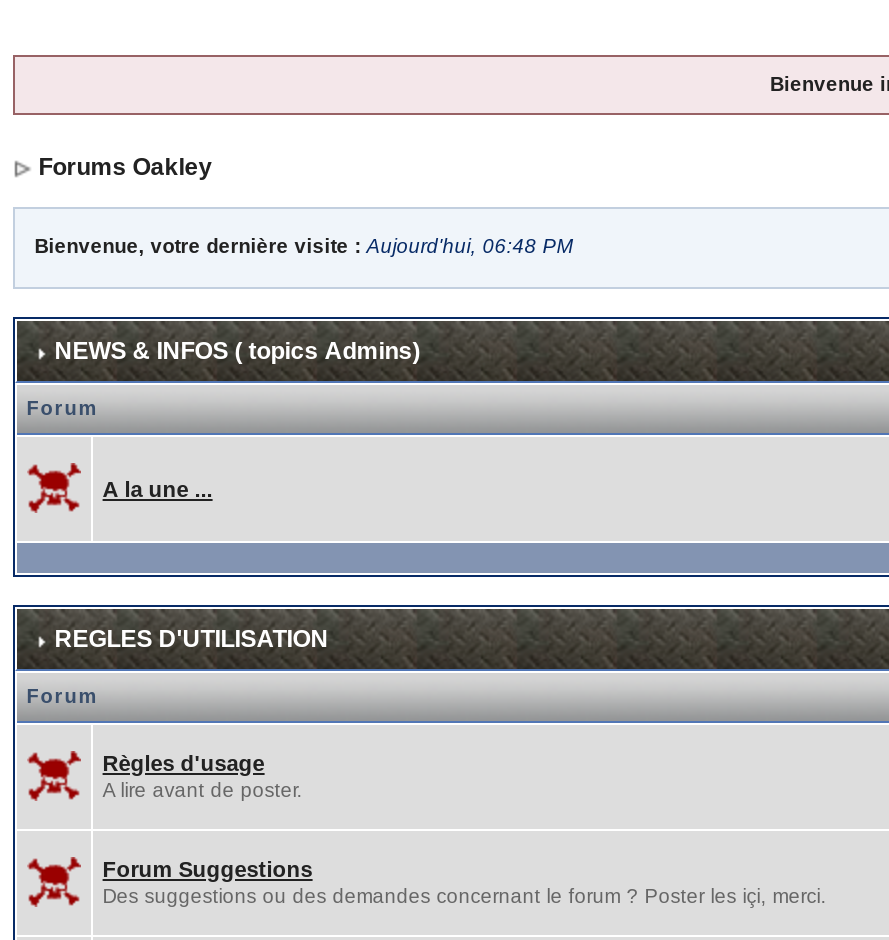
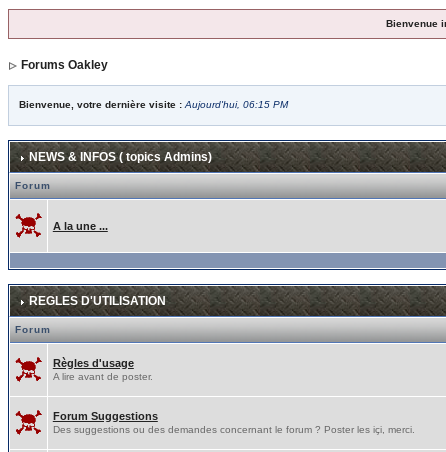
[35,235,573,257] Bienvenue, votre dernière visite : Aujourd'hui, 06:48 PM -> [19,99,288,110] Bienvenue, votre dernière visite : Aujourd'hui, 06:15 PM

